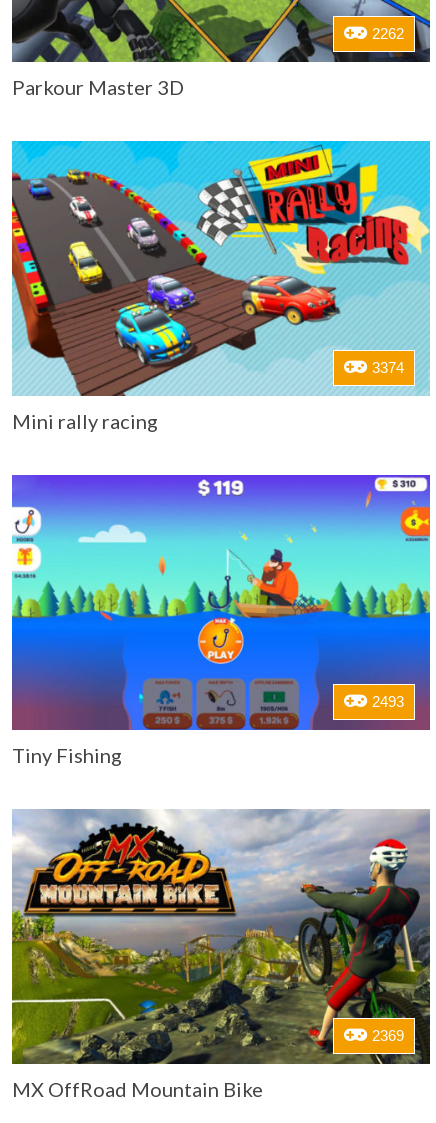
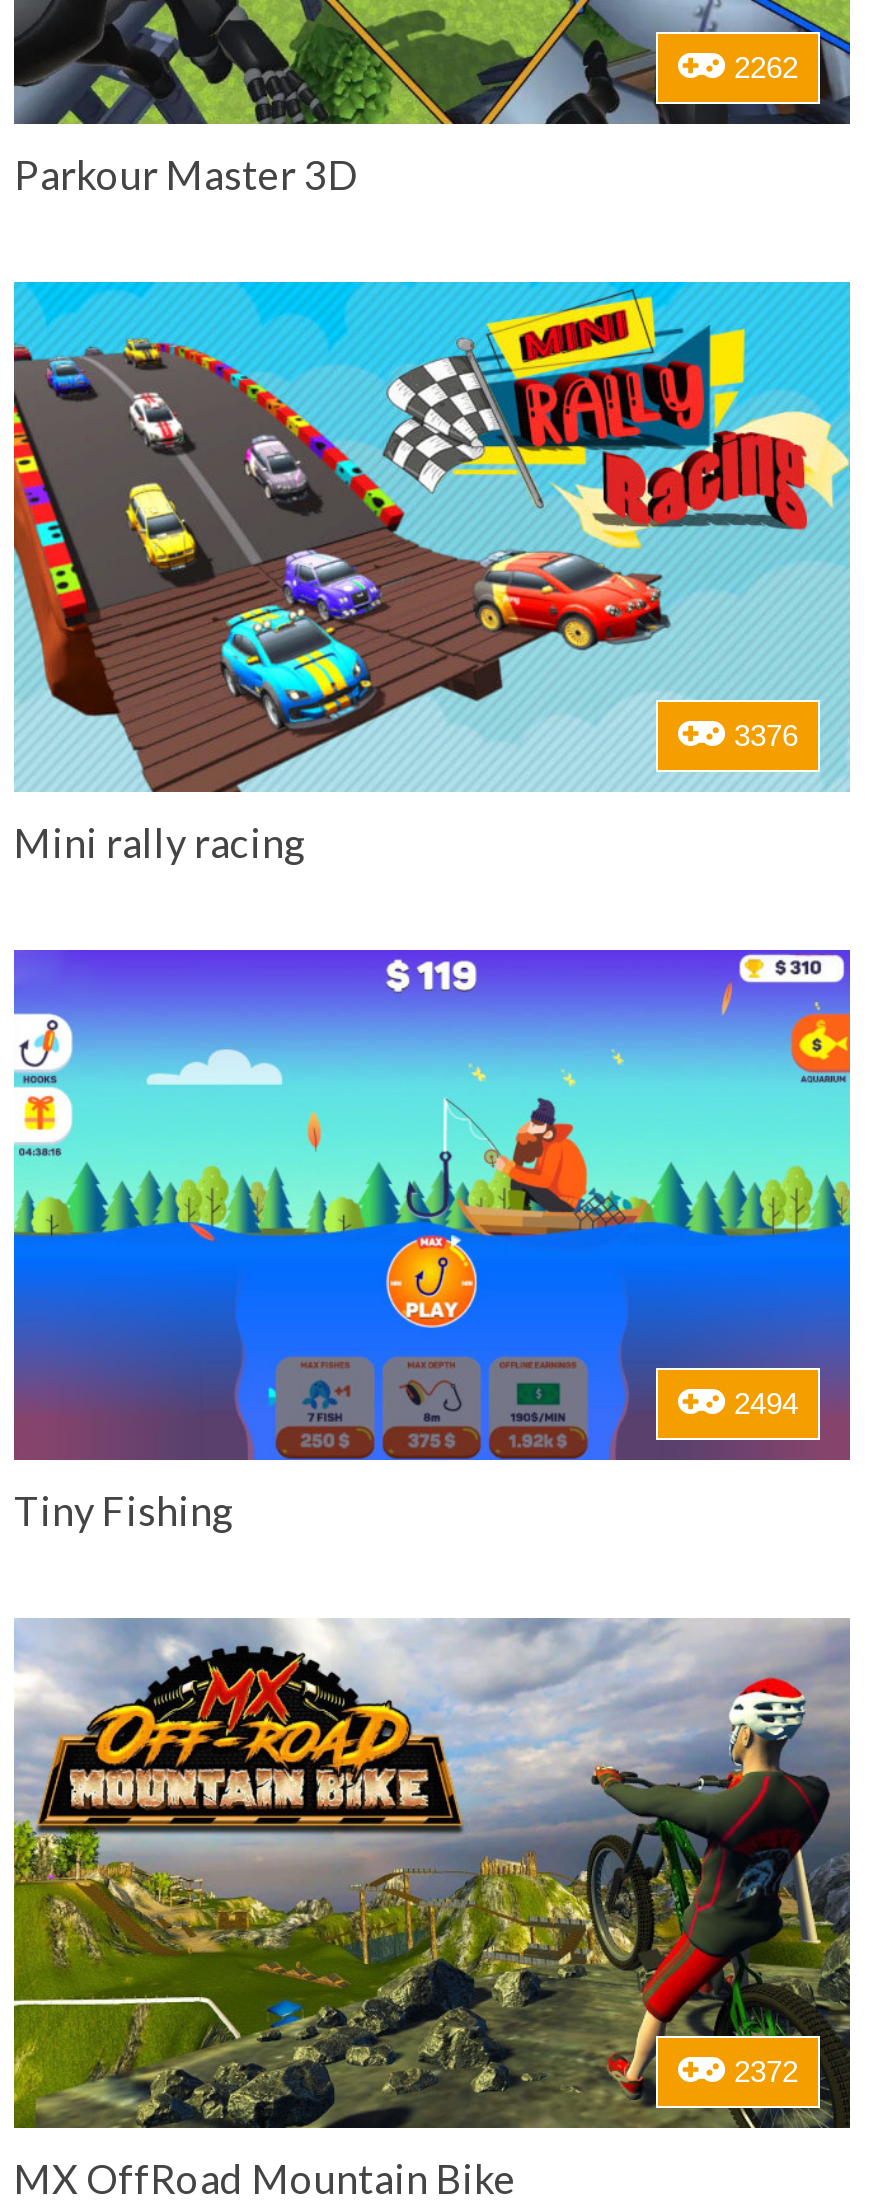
[372,359,404,376] 3374 -> [734,718,798,752] 3376
[372,693,404,710] 2493 -> [734,1386,798,1420] 2494
[372,1027,404,1044] 2369 -> [734,2053,798,2087] 2372

